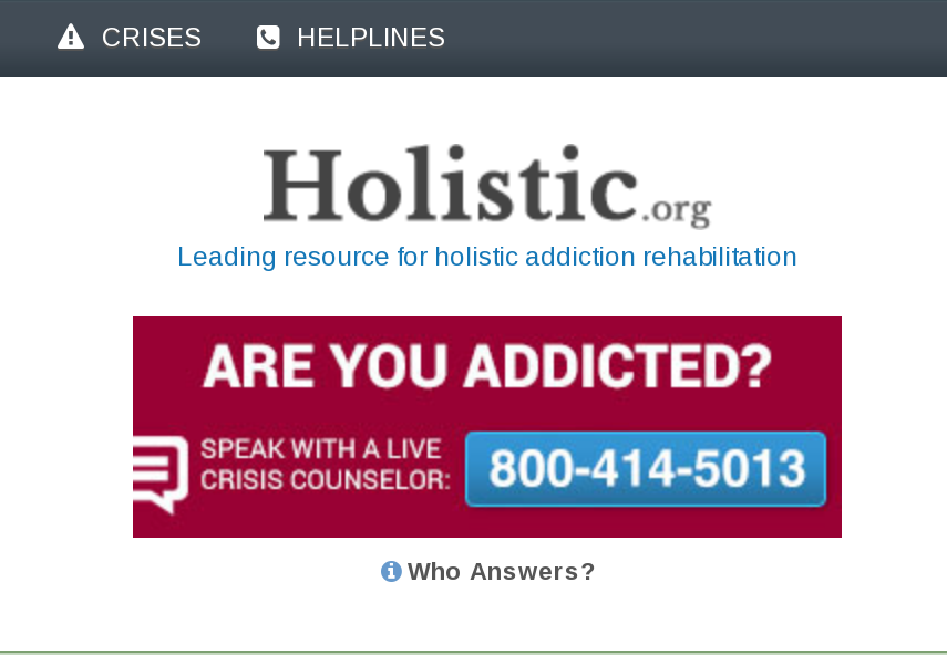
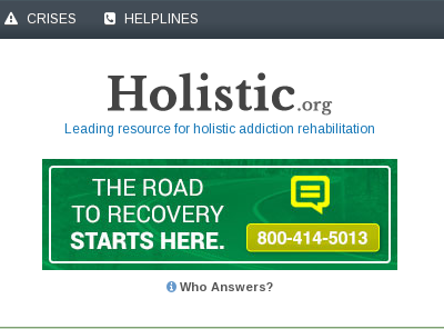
[131,314,844,540] [image] -> [41,158,398,271] [image]

